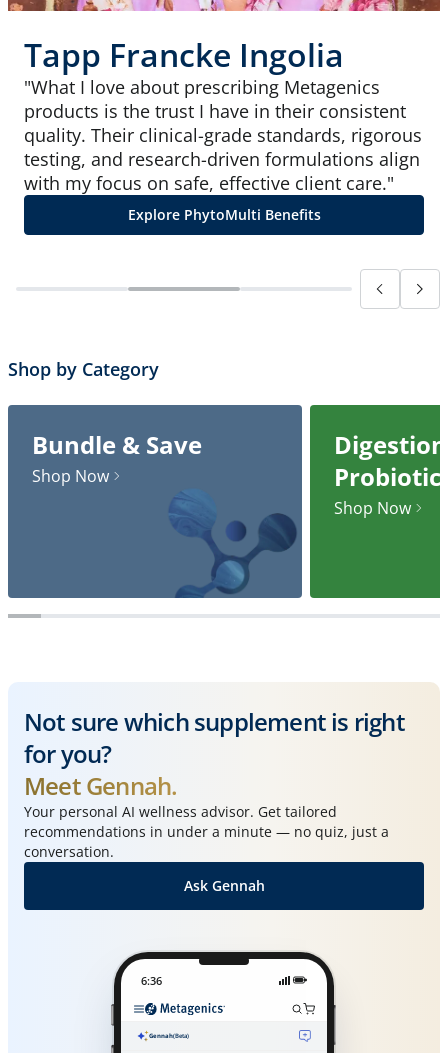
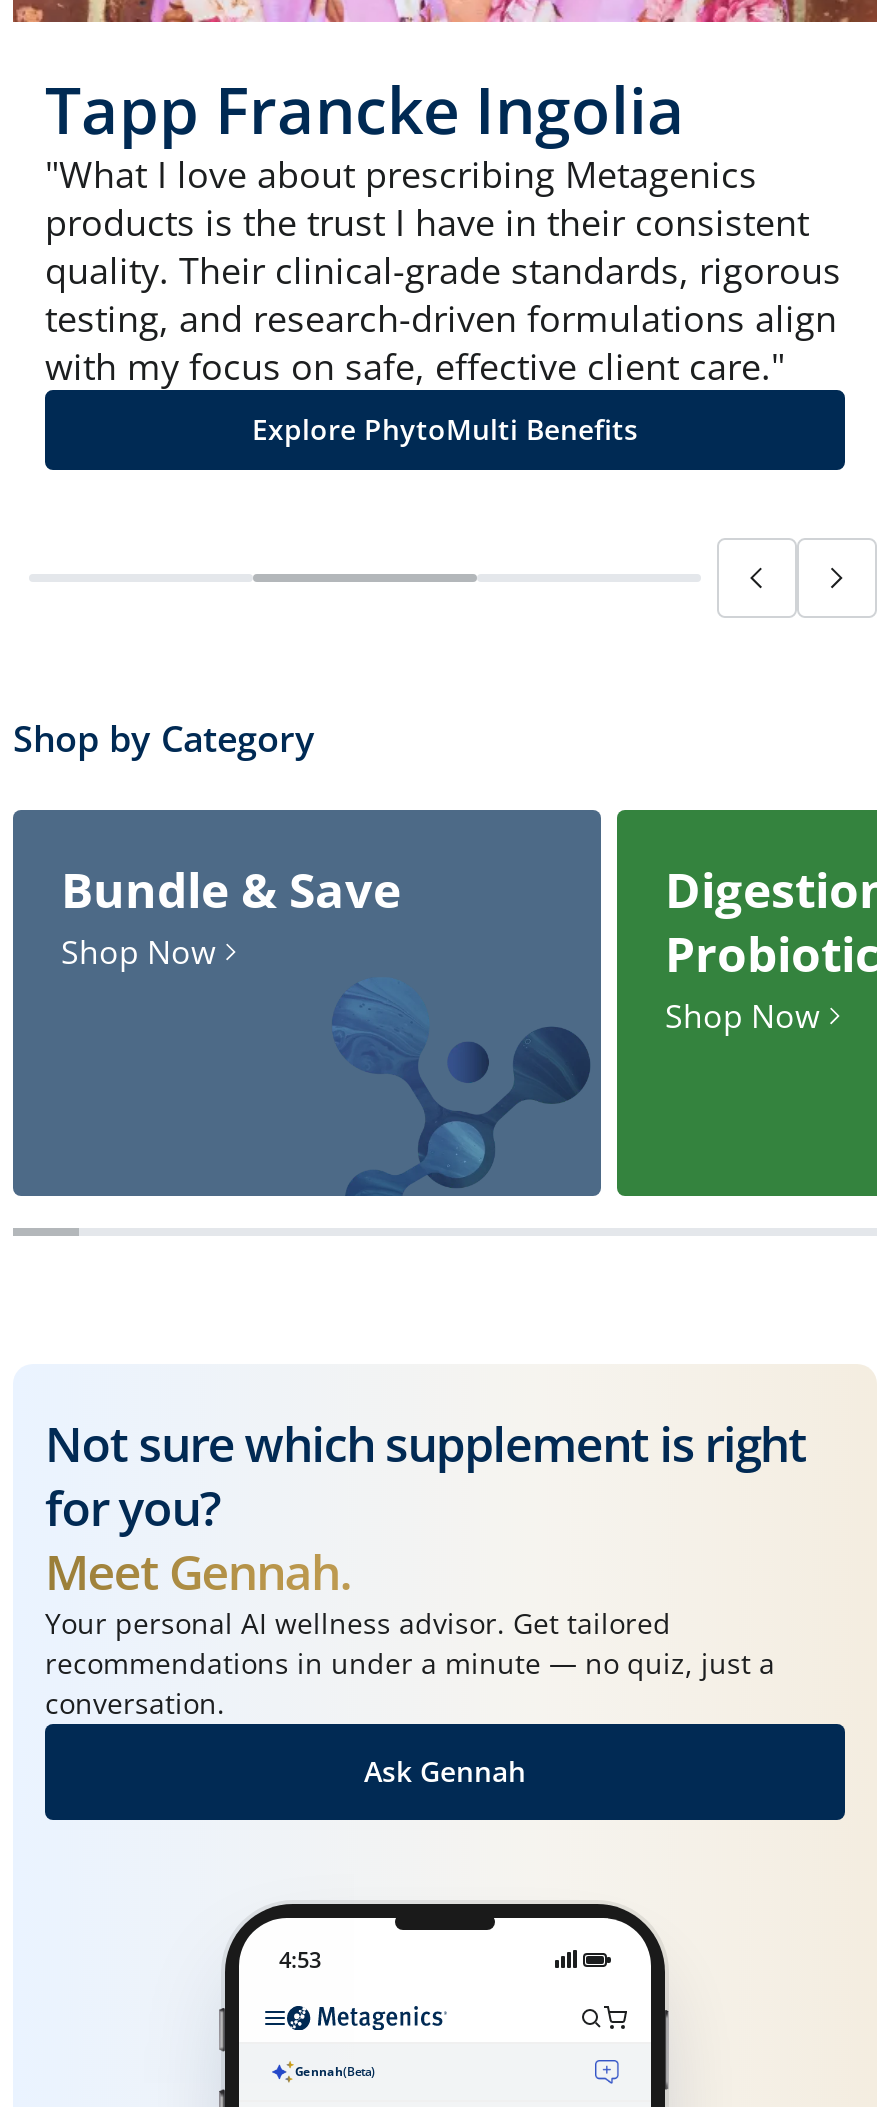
[141,973,162,988] 6:36 -> [279,1945,321,1975] 4:53

